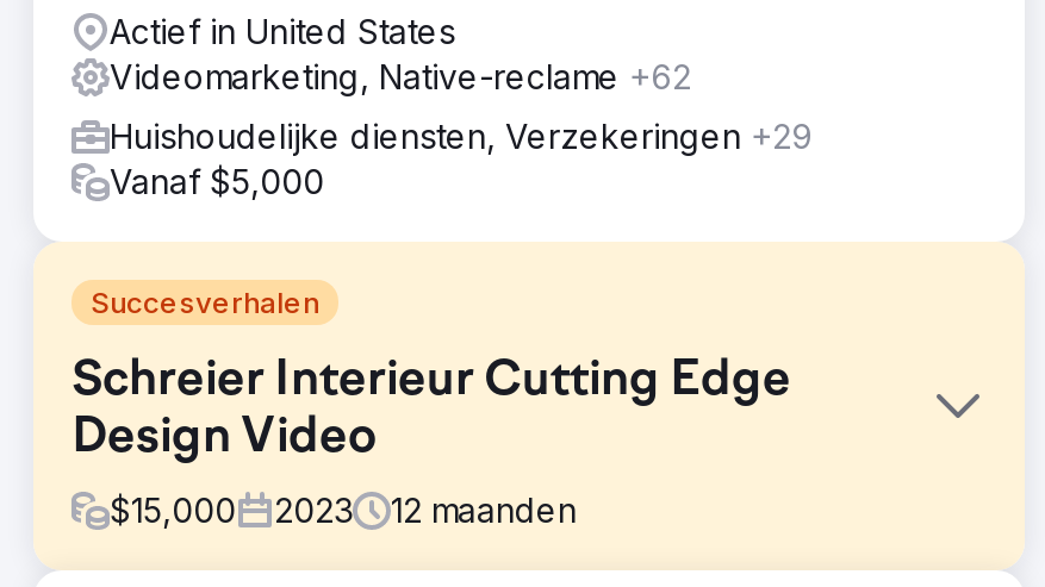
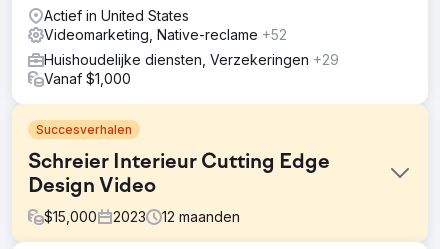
[110,56,691,96] Videomarketing, Native-reclame +62 -> [44,26,287,43] Videomarketing, Native-reclame +52
[110,161,324,201] Vanaf $5,000 -> [44,70,131,87] Vanaf $1,000

